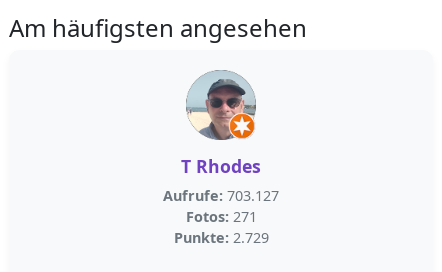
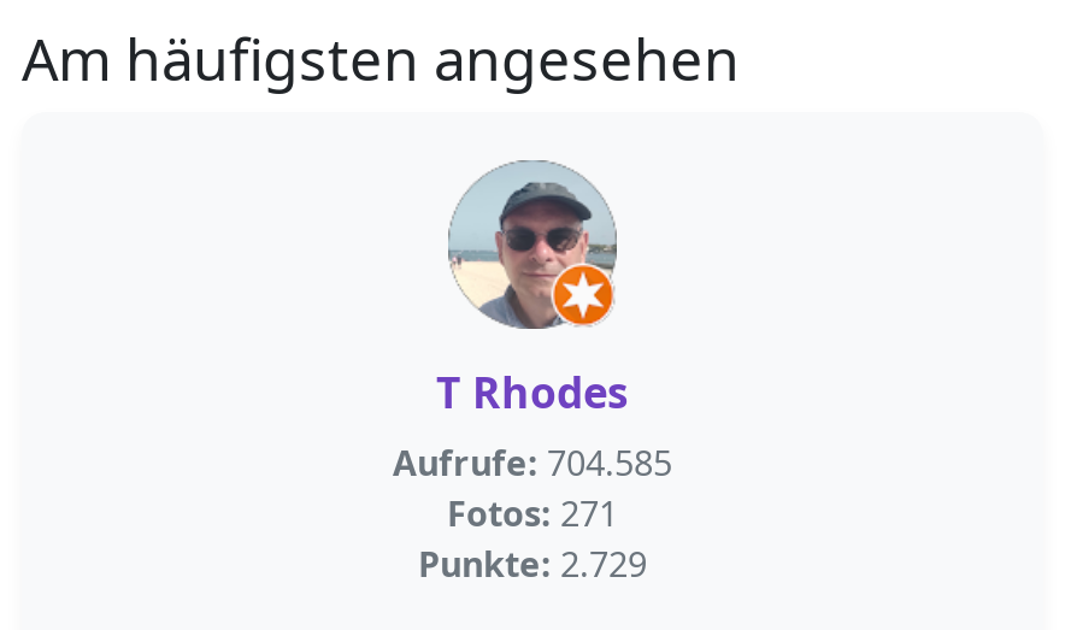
[163,186,279,205] Aufrufe: 703.127 -> [393,440,672,485] Aufrufe: 704.585

